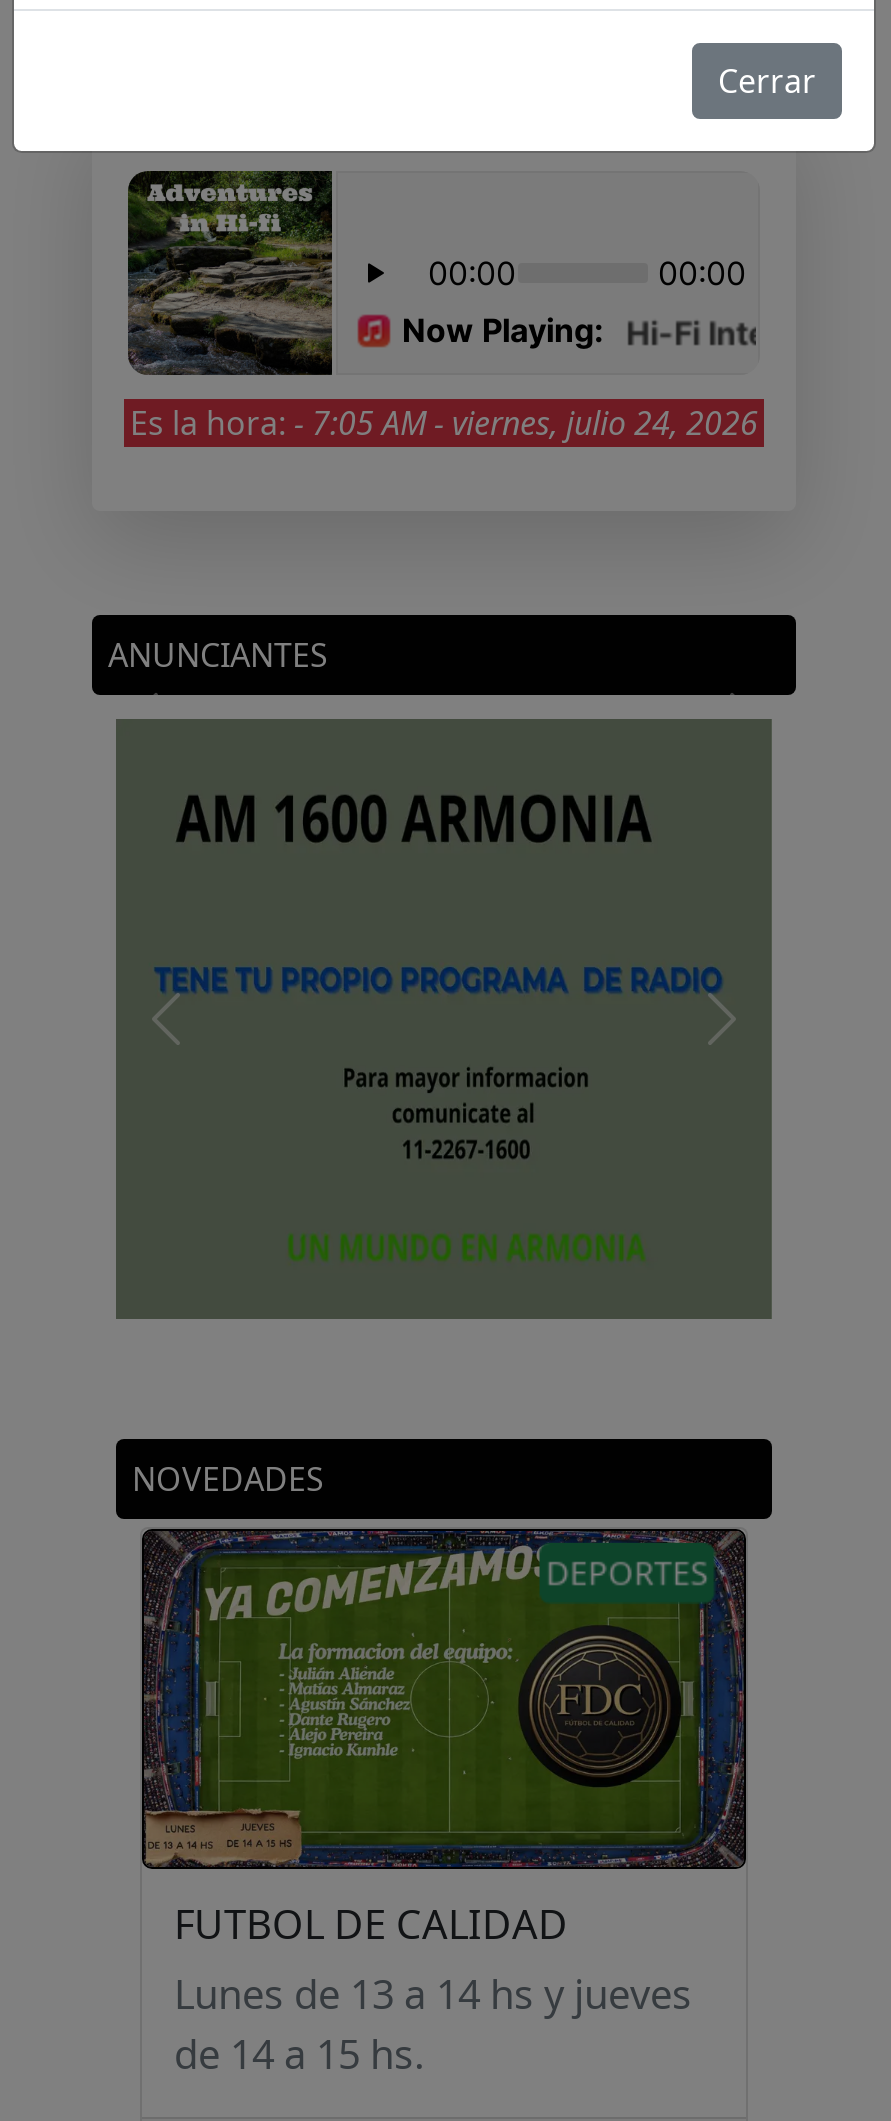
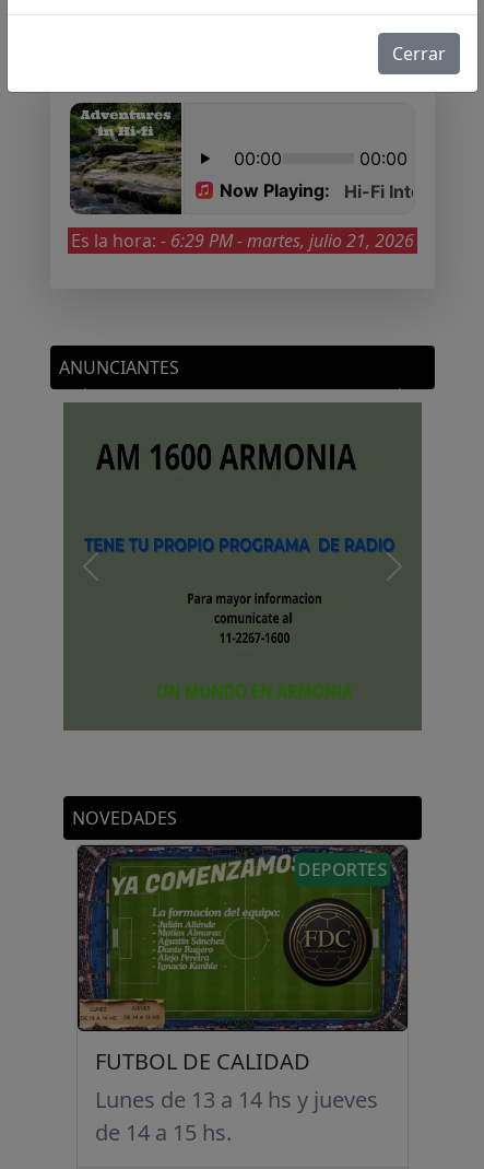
[130,400,758,444] Es la hora:-7:05 AM - viernes, julio 24, 2026 -> [71,228,414,252] Es la hora:-6:29 PM - martes, julio 21, 2026

